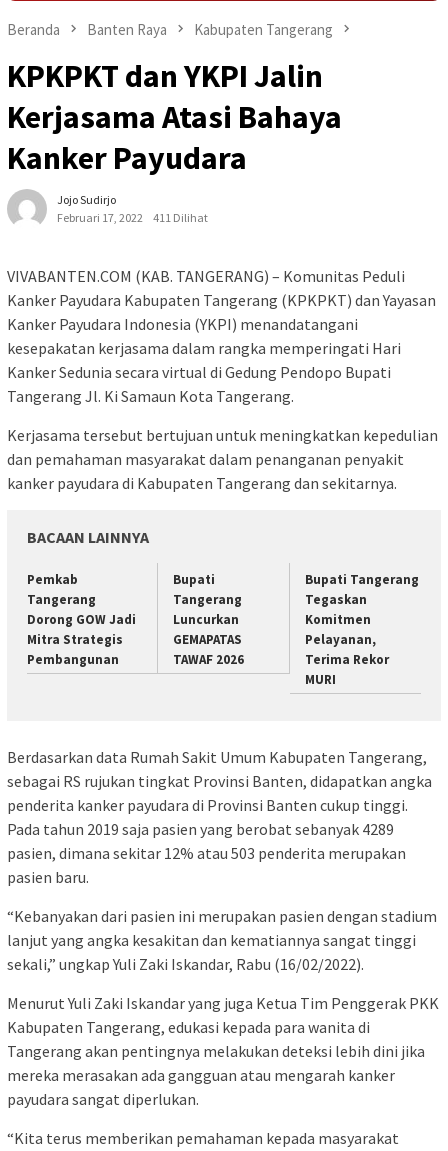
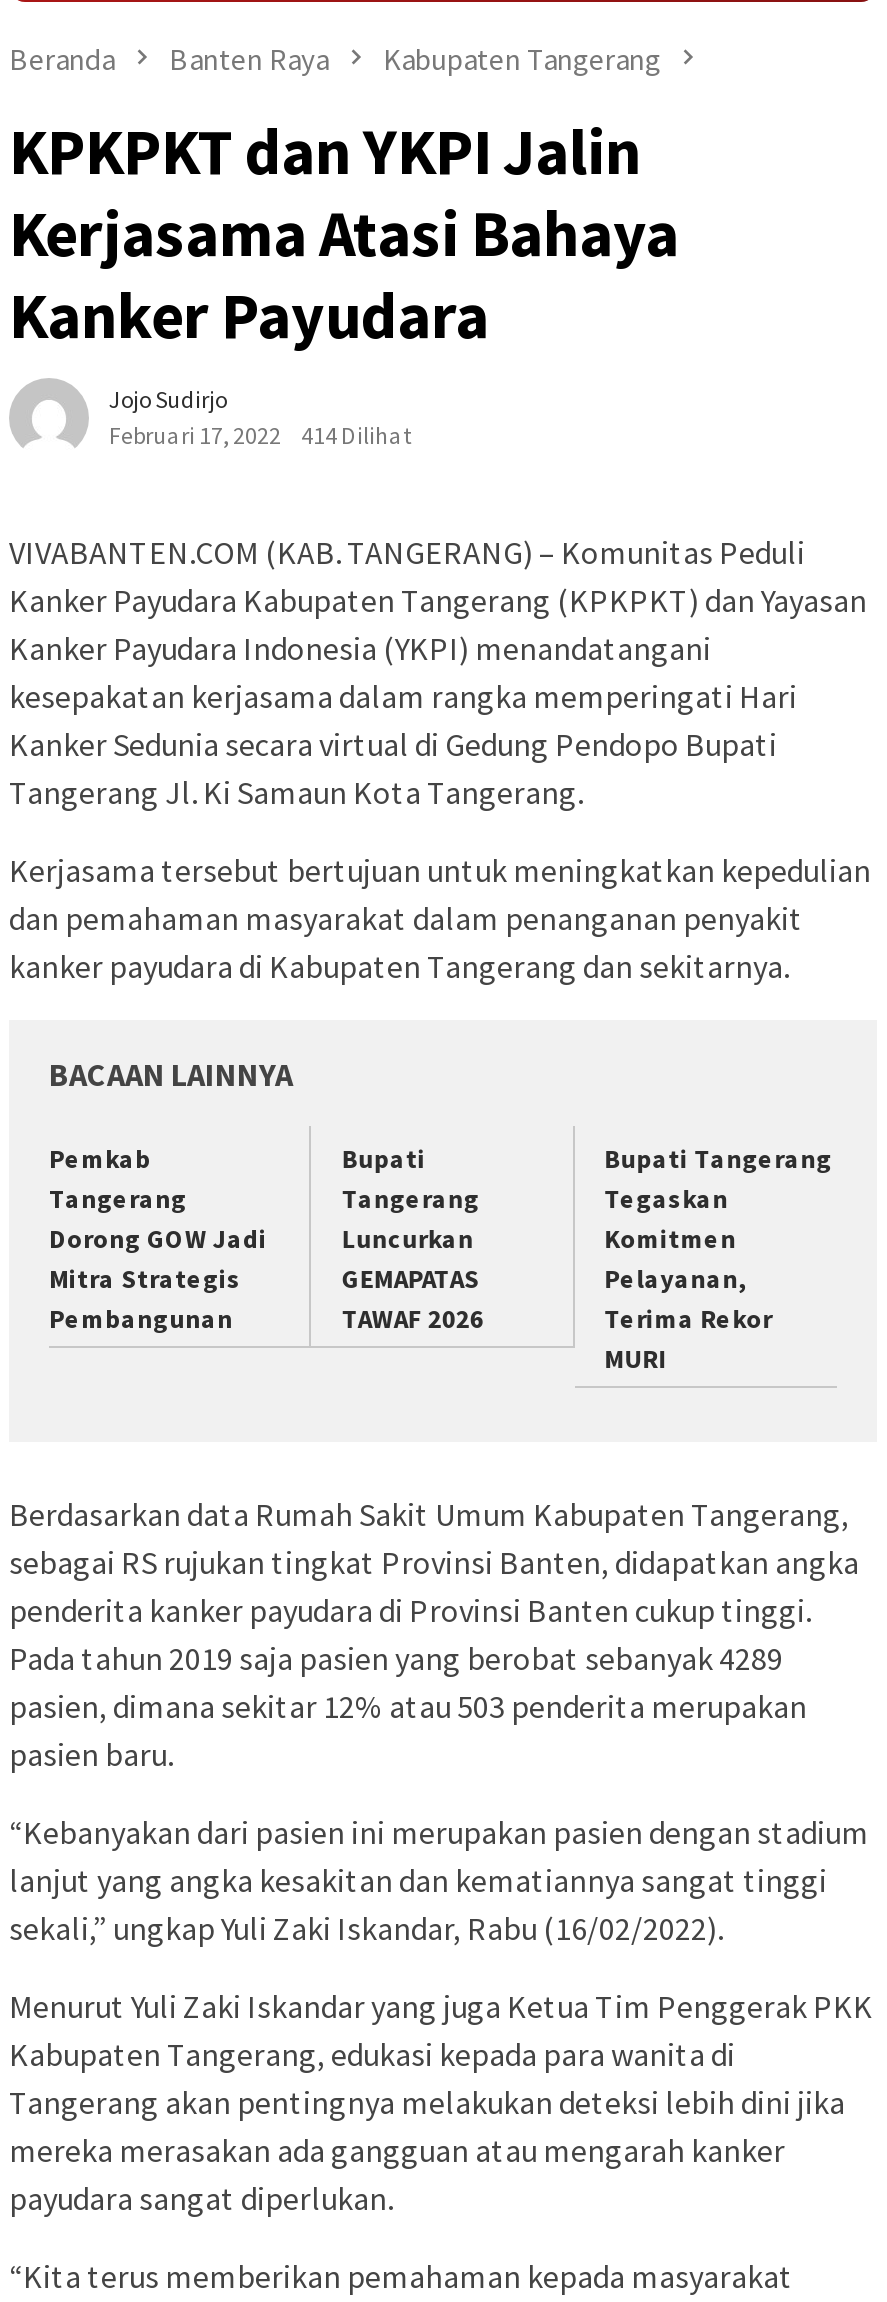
[57,210,208,225] Februari 17, 2022 411 Dilihat -> [109,421,411,451] Februari 17, 2022 414 Dilihat

